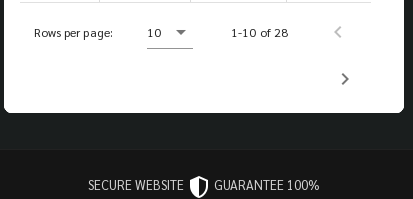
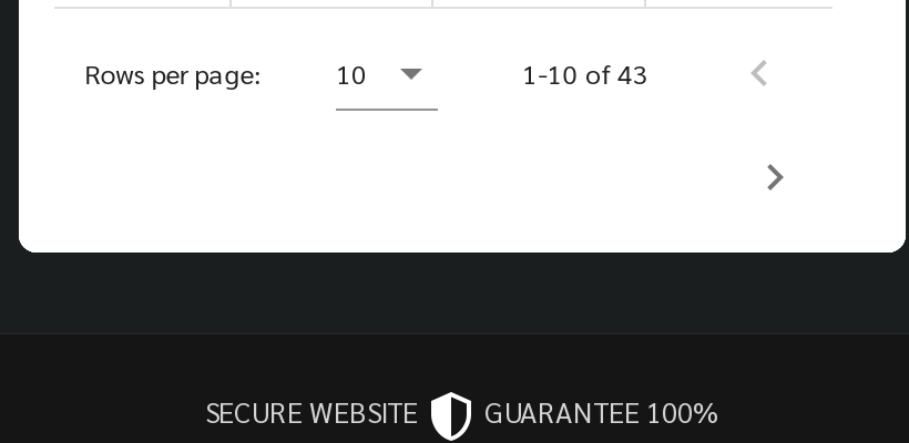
[231,24,288,40] 1-10 of 28 -> [522,55,648,90] 1-10 of 43

